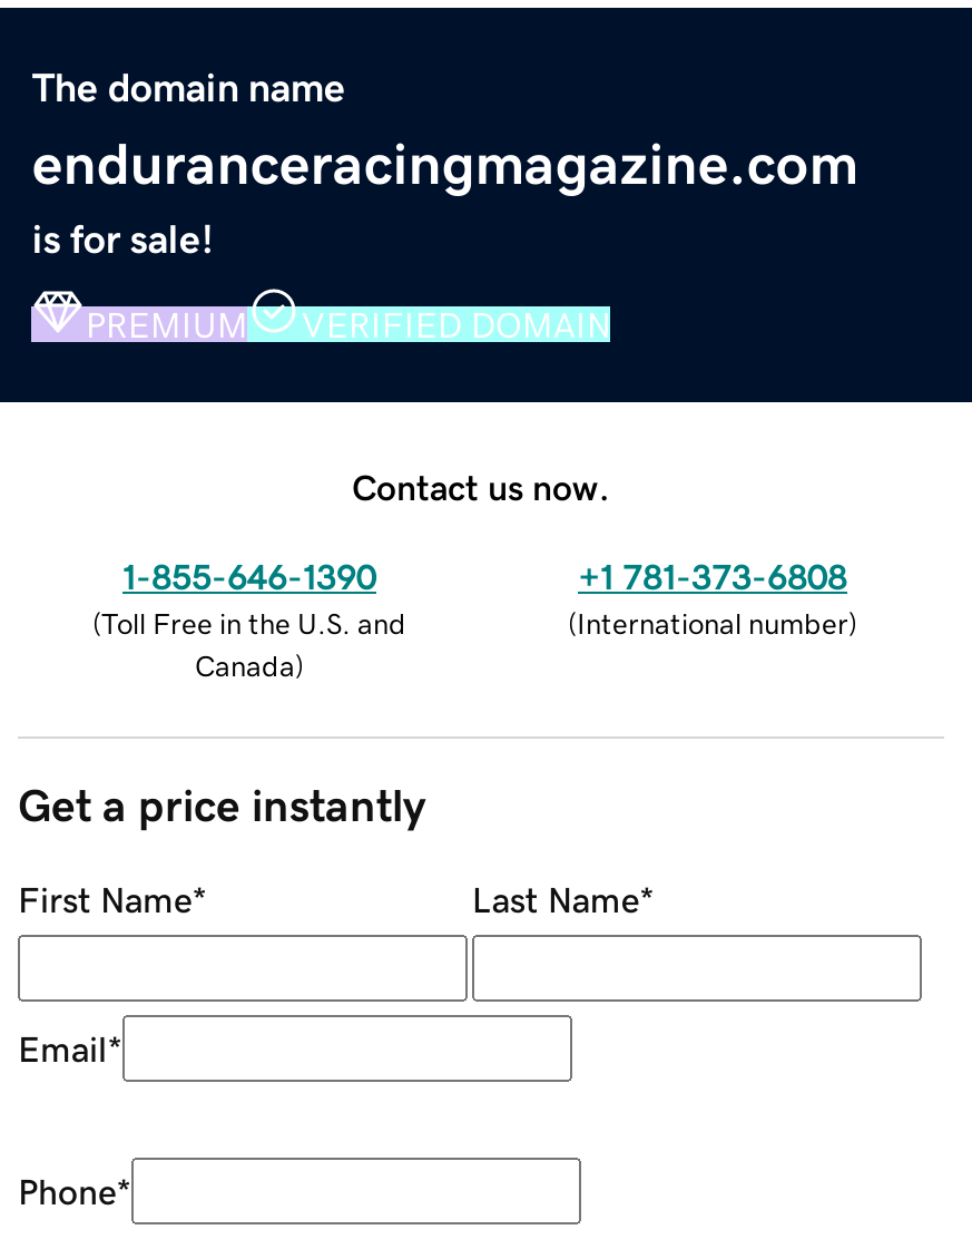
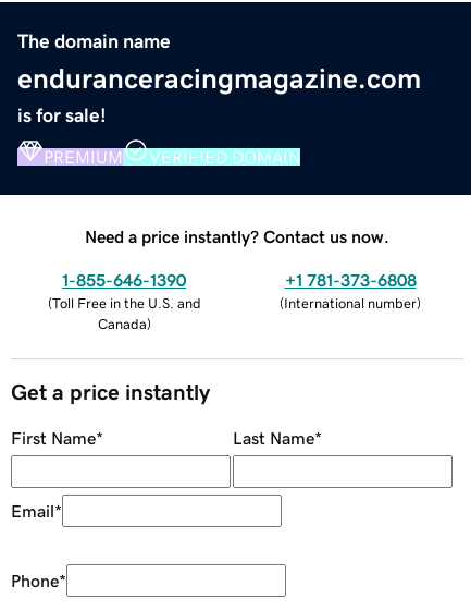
[352,468,610,504] Contact us now. -> [85,227,389,245] Need a price instantly? Contact us now.

